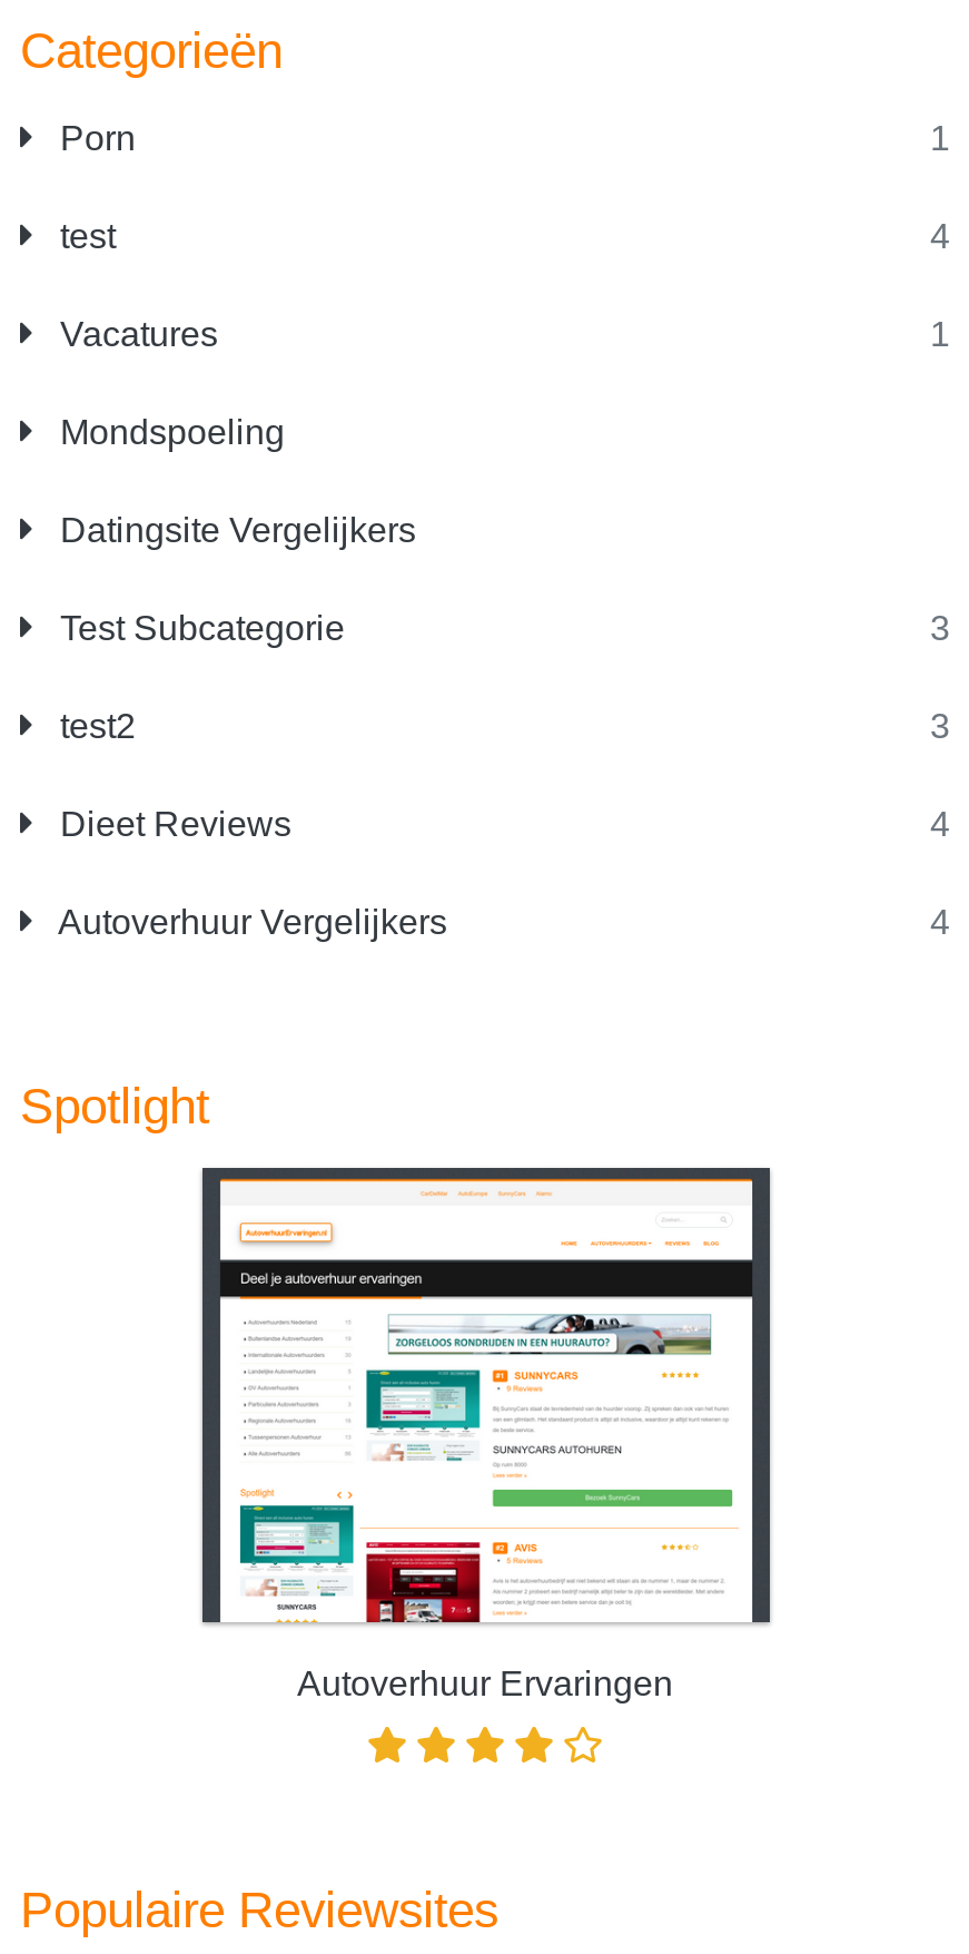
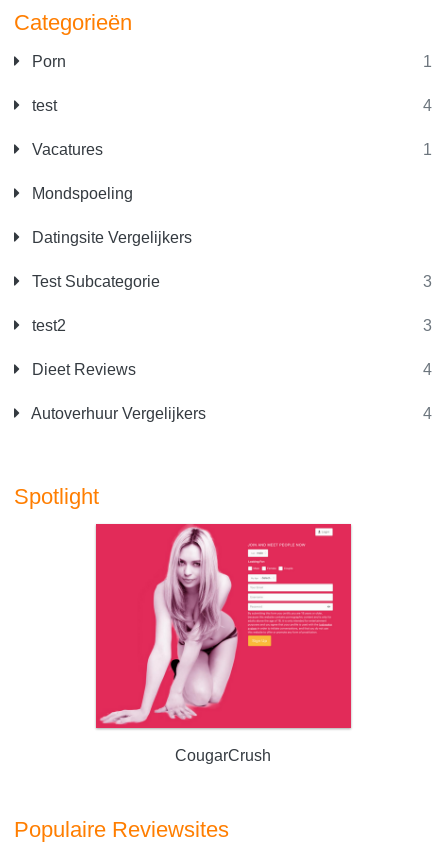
[200,1166,772,1702] [image] | Autoverhuur Ervaringen -> [95,523,352,764] [image] | CougarCrush

